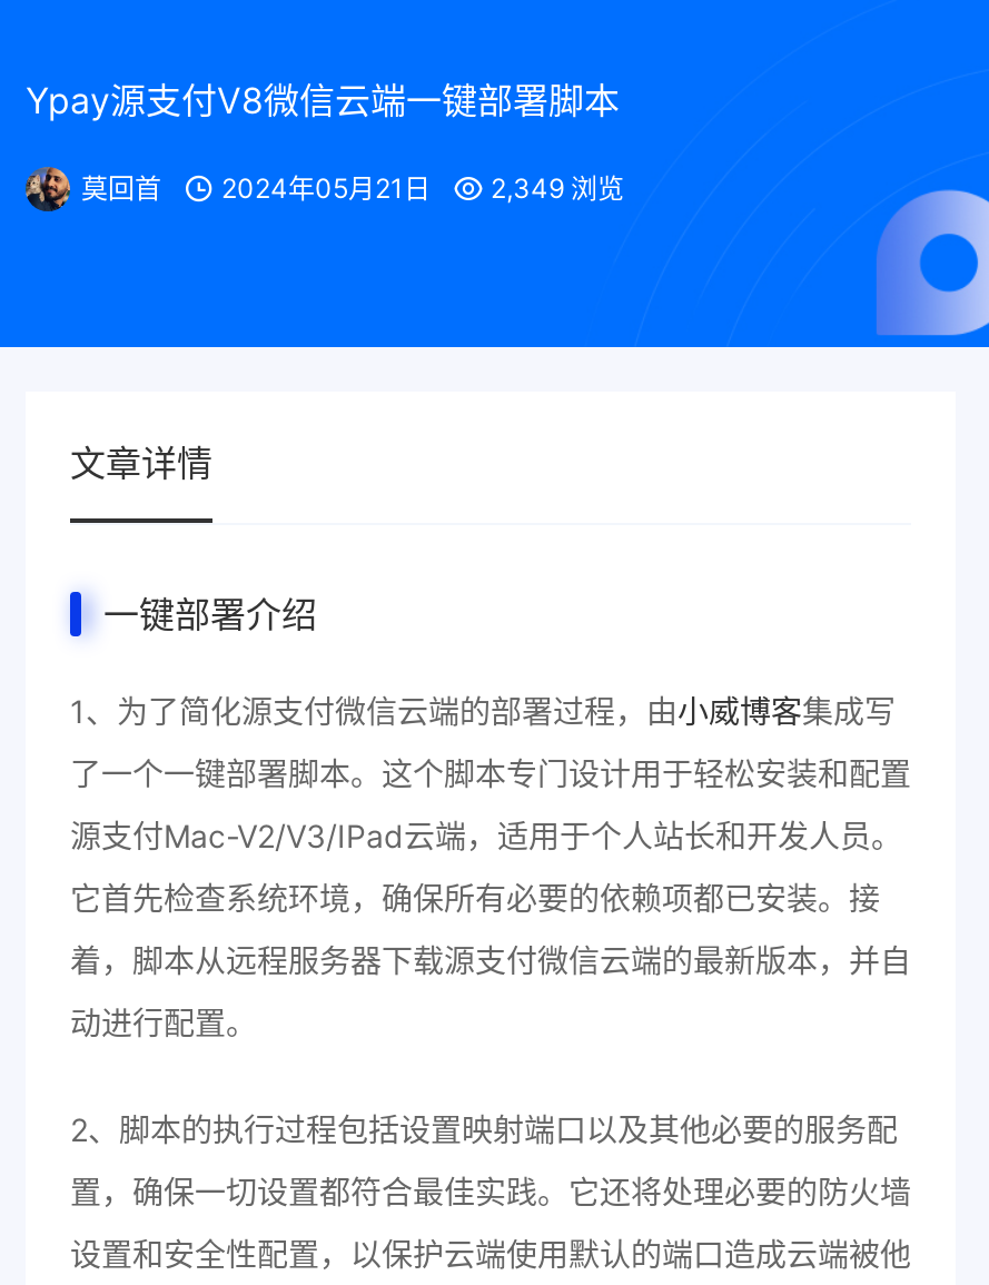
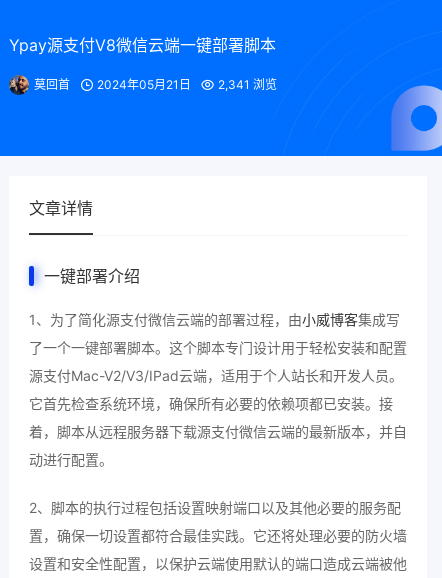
[81,171,624,205] 莫回首 2024年05月21日 2,349 浏览 -> [34,77,277,92] 莫回首 2024年05月21日 2,341 浏览

